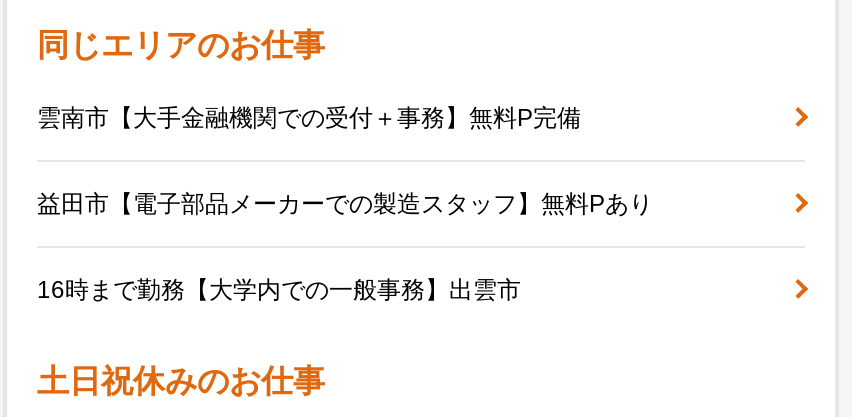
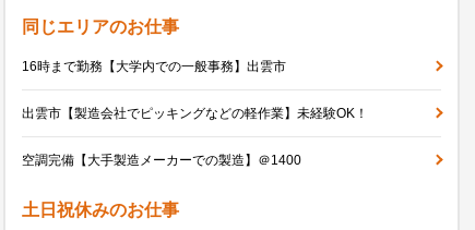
[37,104,653,218] 雲南市【大手金融機関での受付＋事務】無料P完備 | 益田市【電子部品メーカーでの製造スタッフ】無料Pあり -> none
moved [37,276,521,304] -> [22,59,286,74]: 16時まで勤務【大学内での一般事務】出雲市
none -> [22,106,368,168] 出雲市【製造会社でピッキングなどの軽作業】未経験OK！ | 空調完備【大手製造メーカーでの製造】＠1400

